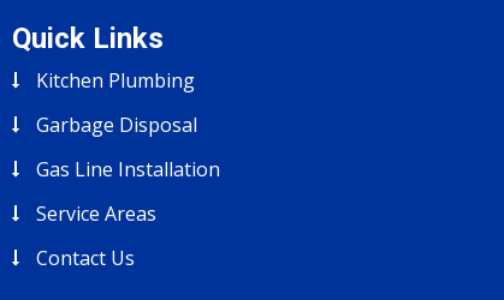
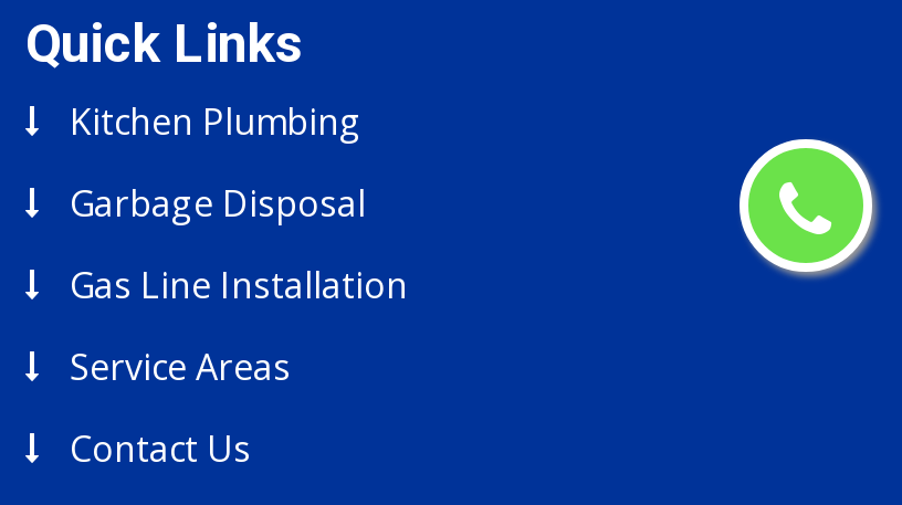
none -> [737,137,881,281] [image]

